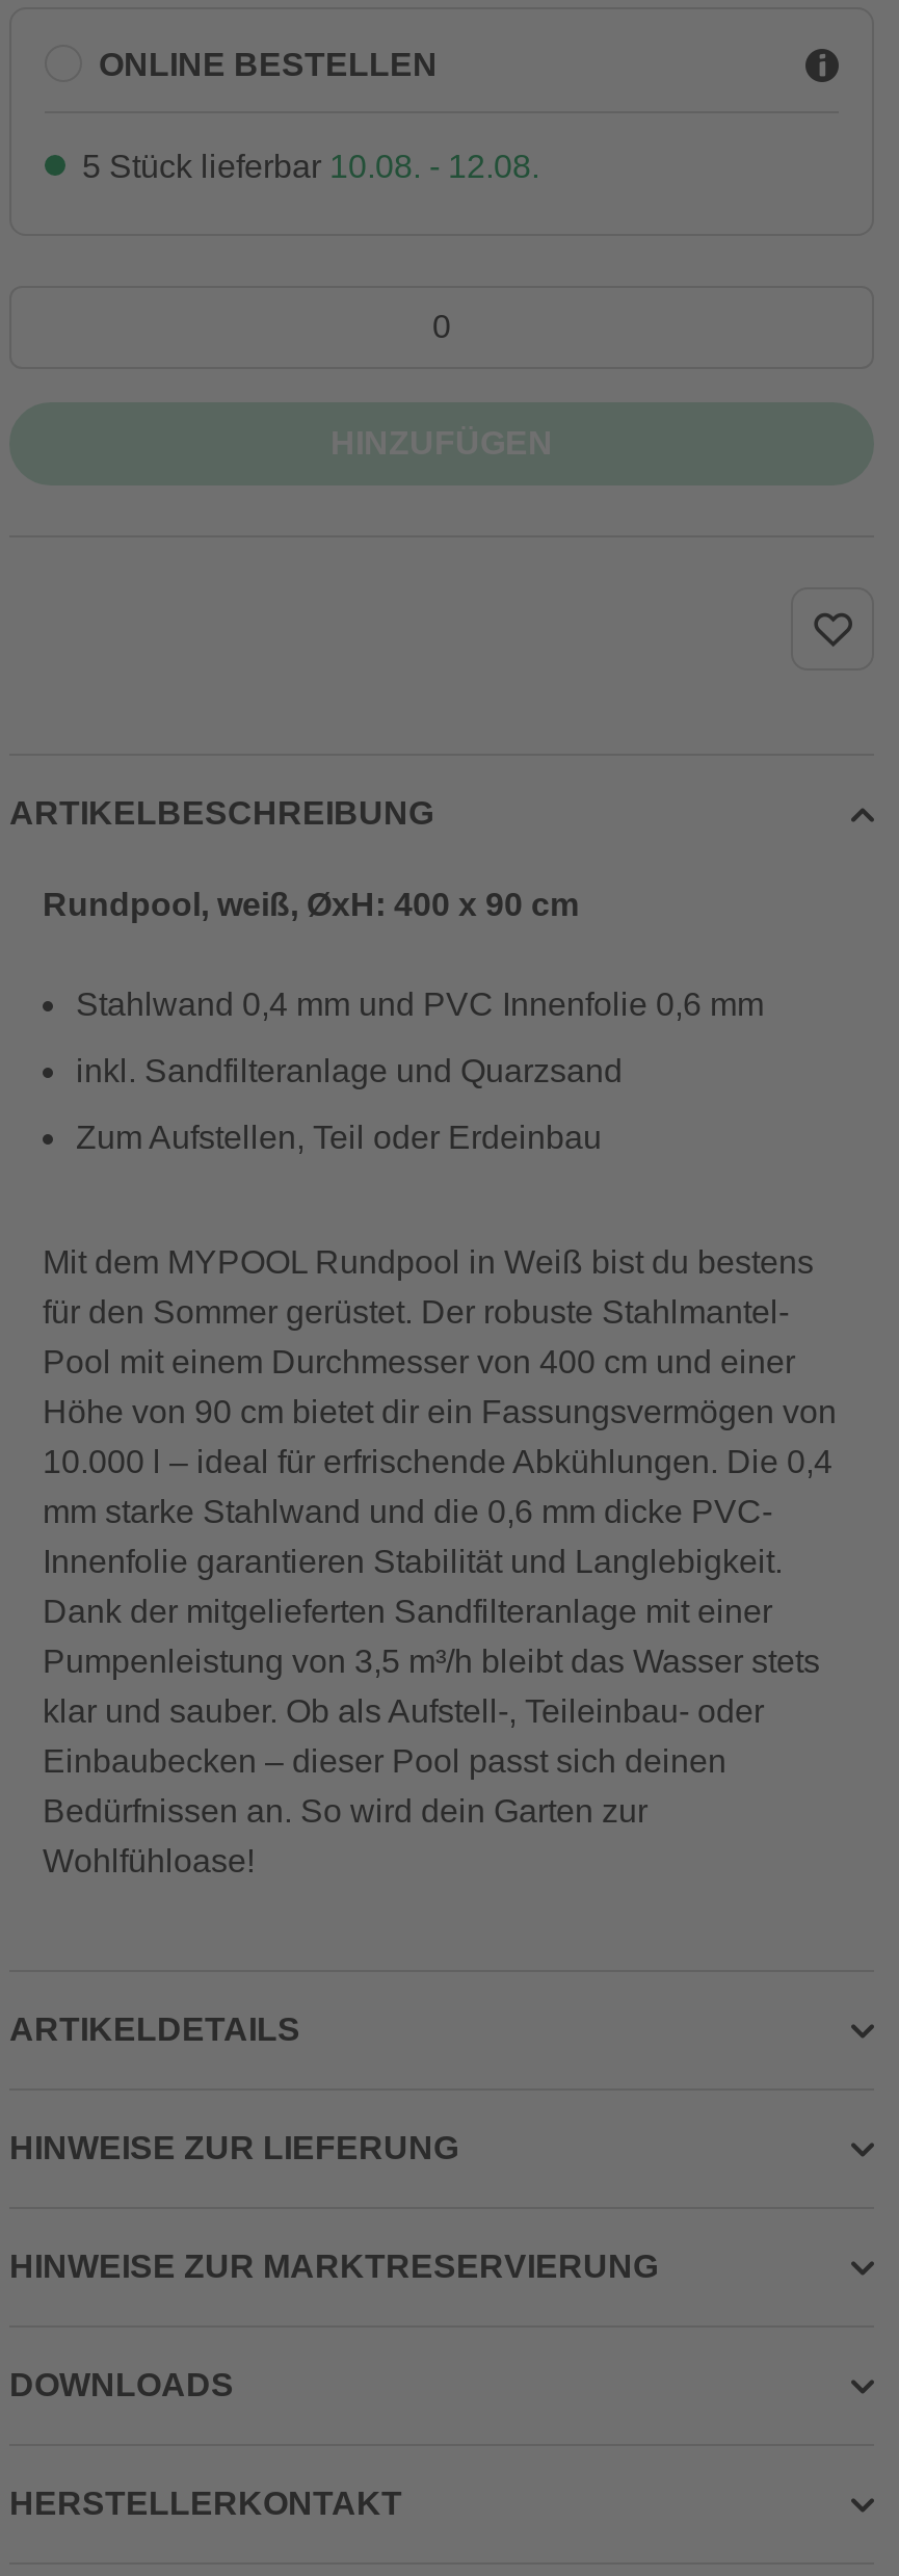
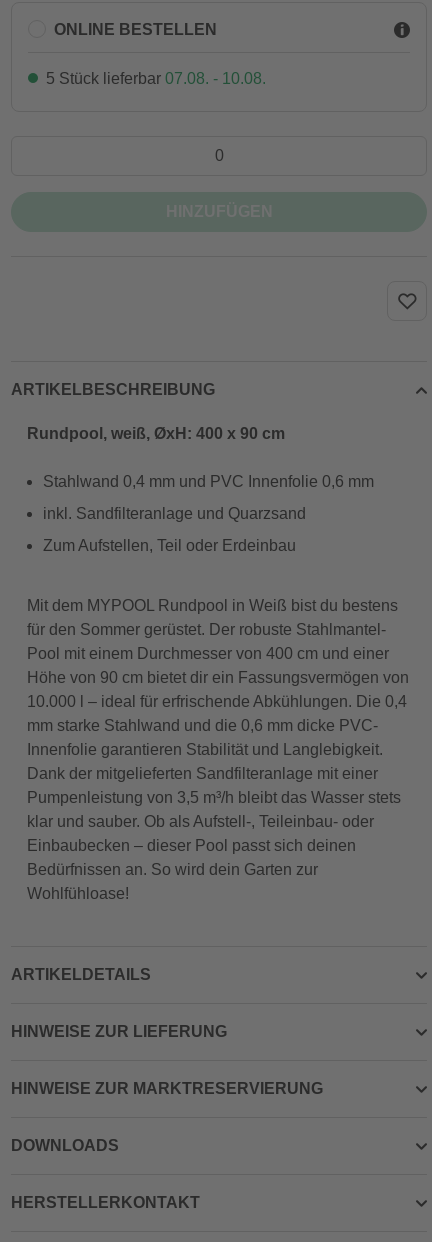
[82,149,539,184] 5 Stück lieferbar 10.08. - 12.08. -> [46,70,266,87] 5 Stück lieferbar 07.08. - 10.08.

